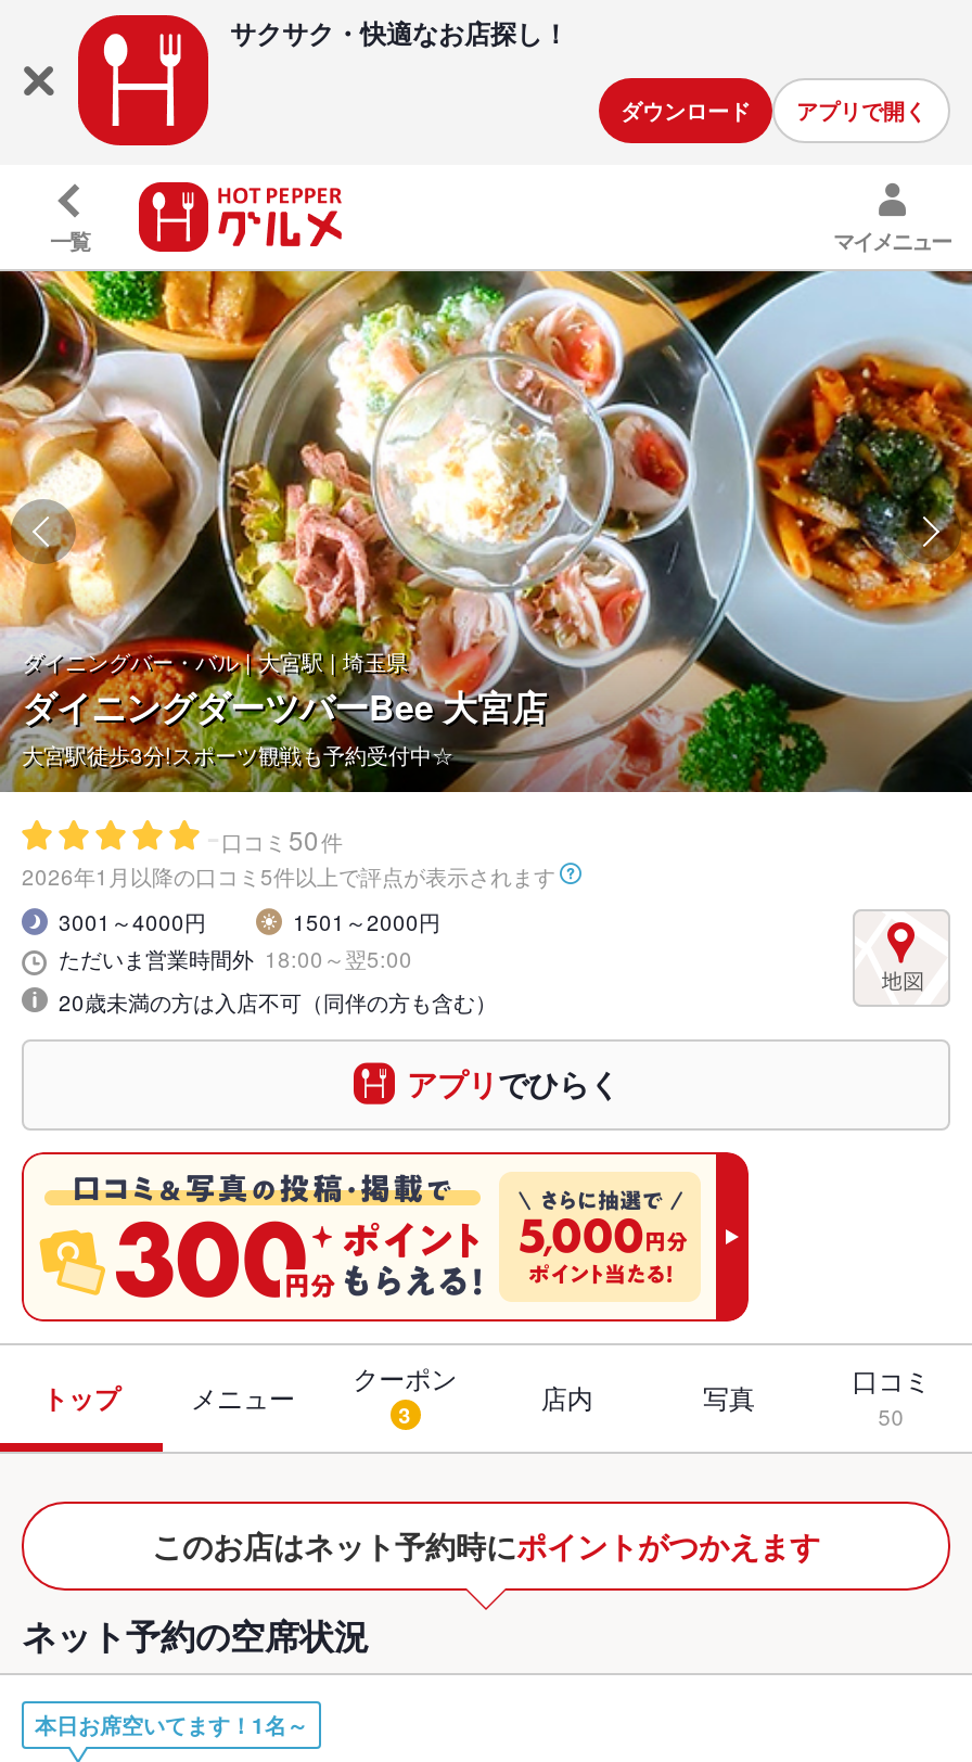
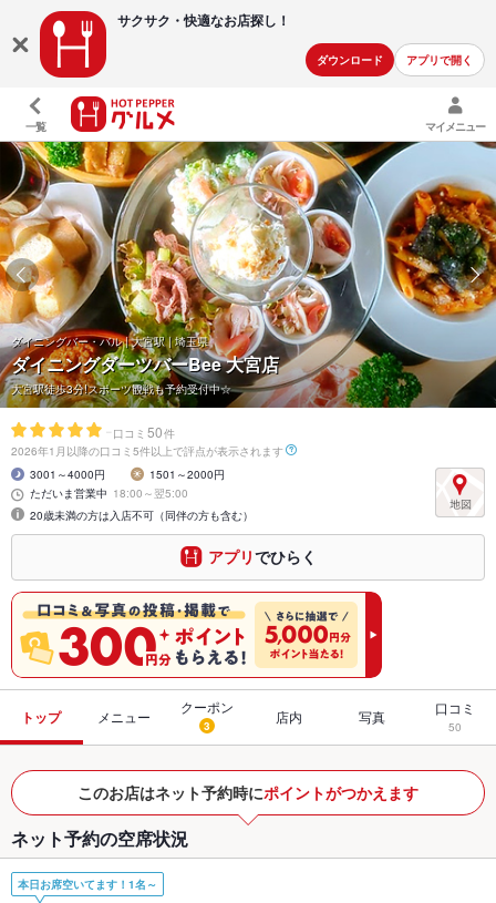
[52,945,412,975] ただいま営業時間外 18:00～翌5:00 -> [27,486,188,501] ただいま営業中 18:00～翌5:00

